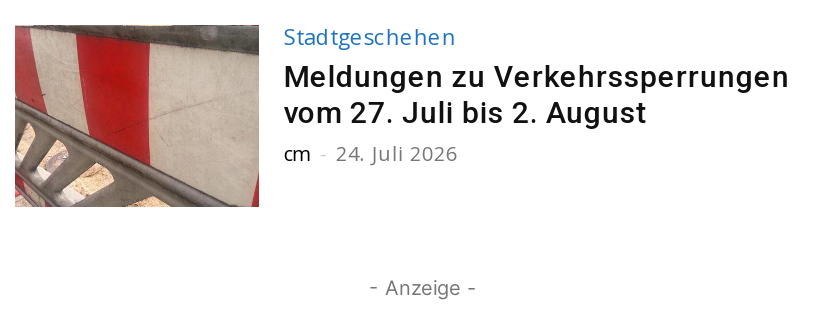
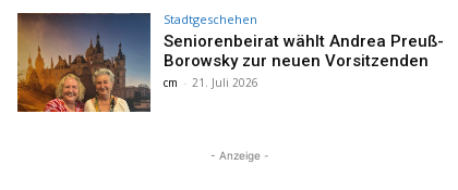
[13,25,790,209] [image] | Meldungen zu Verkehrssperrungen | vom 27. Juli bis 2. August | cm - 24. Juli 2026 -> [16,12,444,113] [image] | Seniorenbeirat wählt Andrea Preuß- | Borowsky zur neuen Vorsitzenden | cm - 21. Juli 2026

